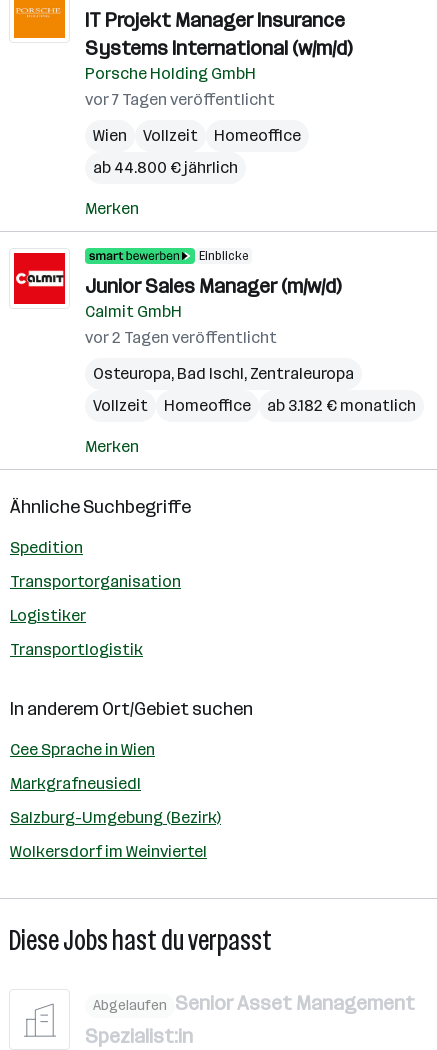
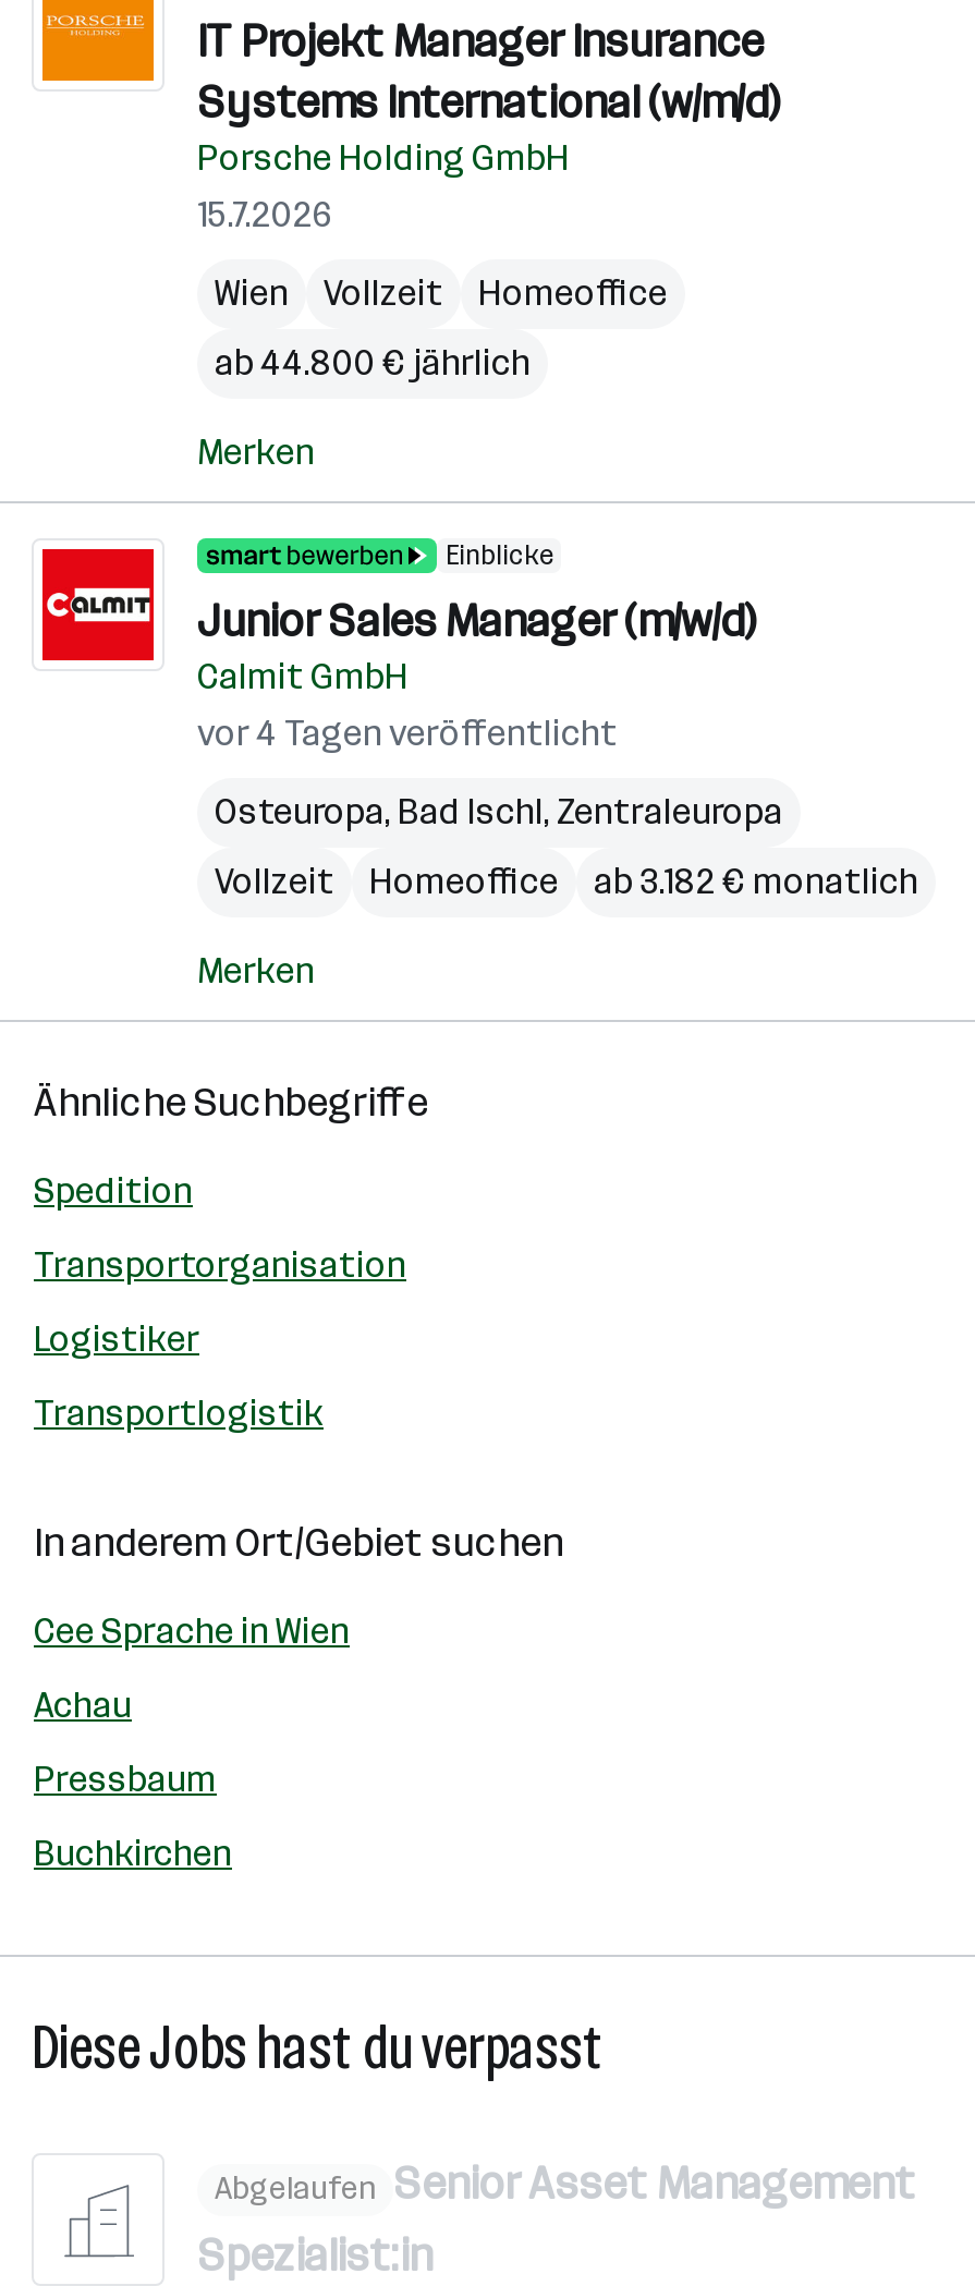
[85,90,275,109] vor 7 Tagen veröffentlicht -> [197,194,332,235] 15.7.2026
[85,328,277,347] vor 2 Tagen veröffentlicht -> [197,713,618,754] vor 4 Tagen veröffentlicht
[10,774,141,793] Markgrafneusiedl -> [34,1685,132,1726] Achau
[10,808,221,827] Salzburg-Umgebung (Bezirk) -> [34,1759,217,1800] Pressbaum
[10,842,207,861] Wolkersdorf im Weinviertel -> [34,1833,232,1874] Buchkirchen

